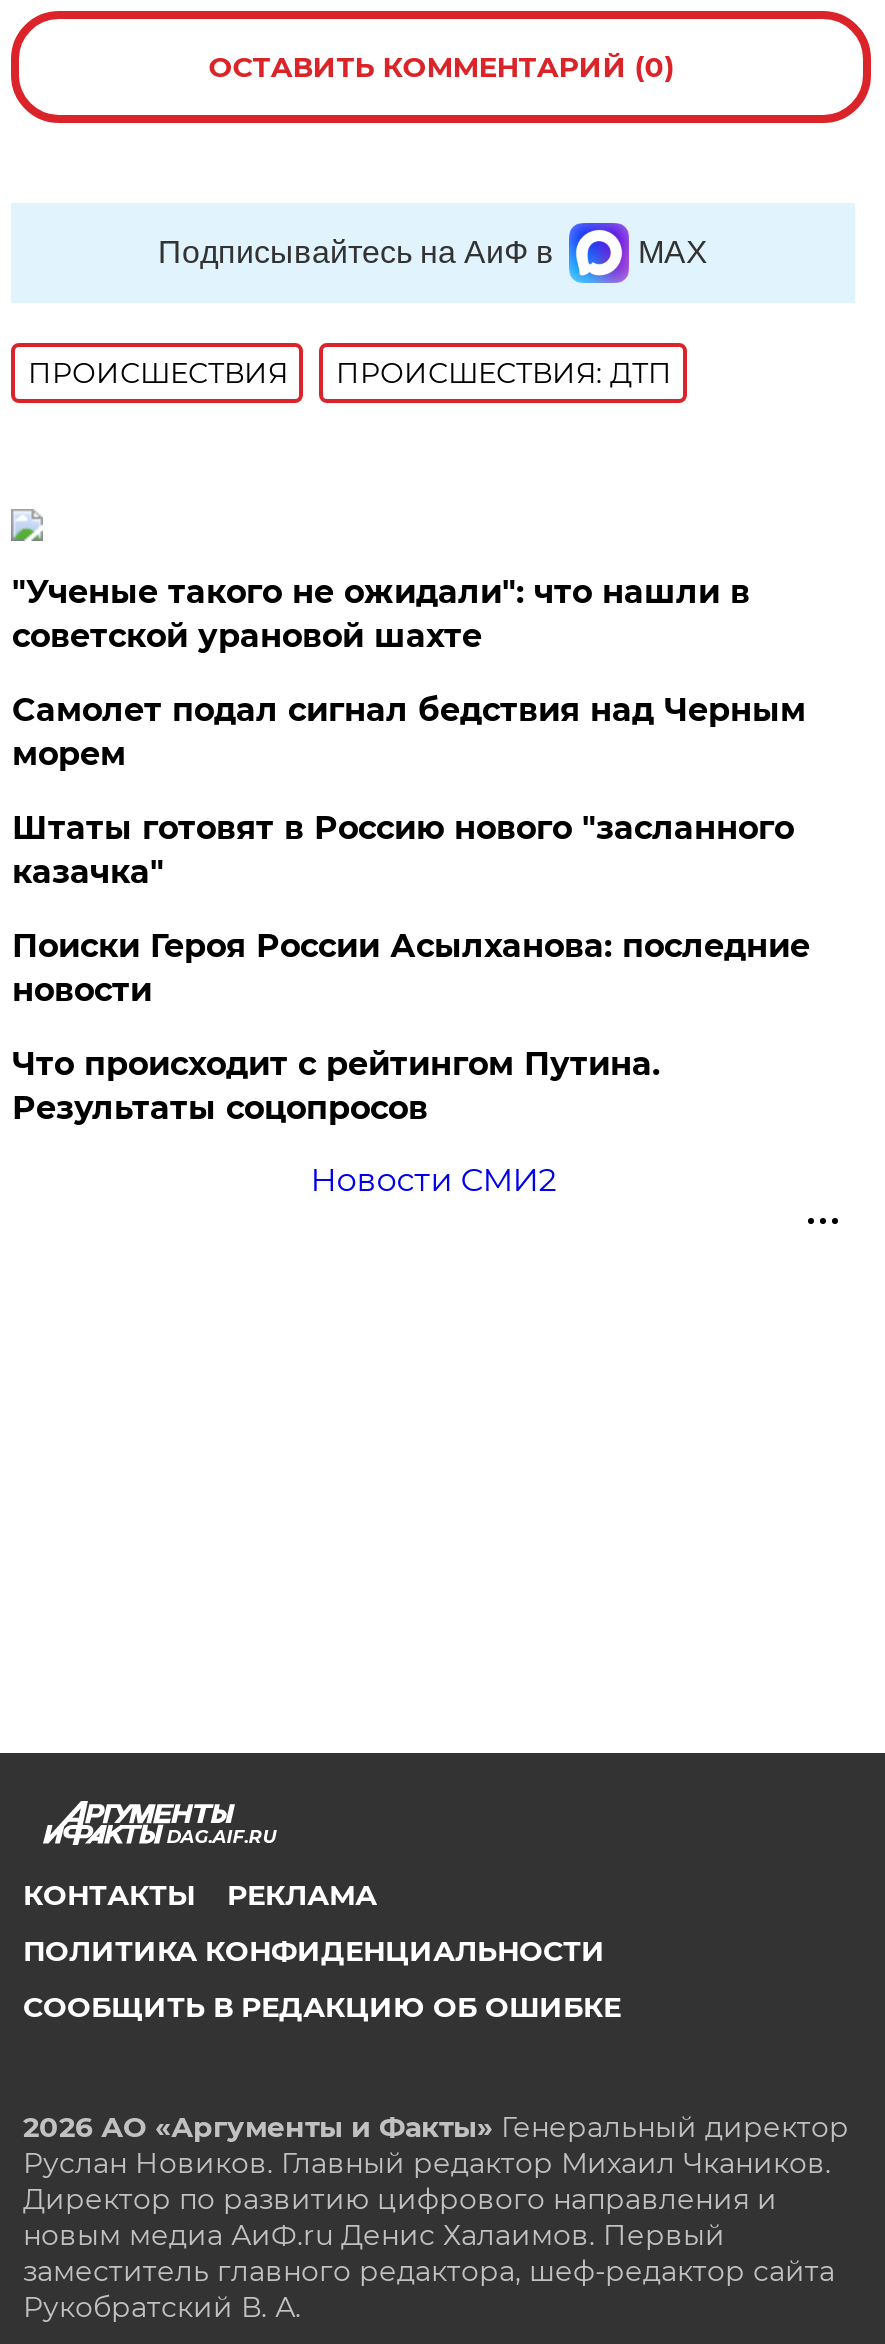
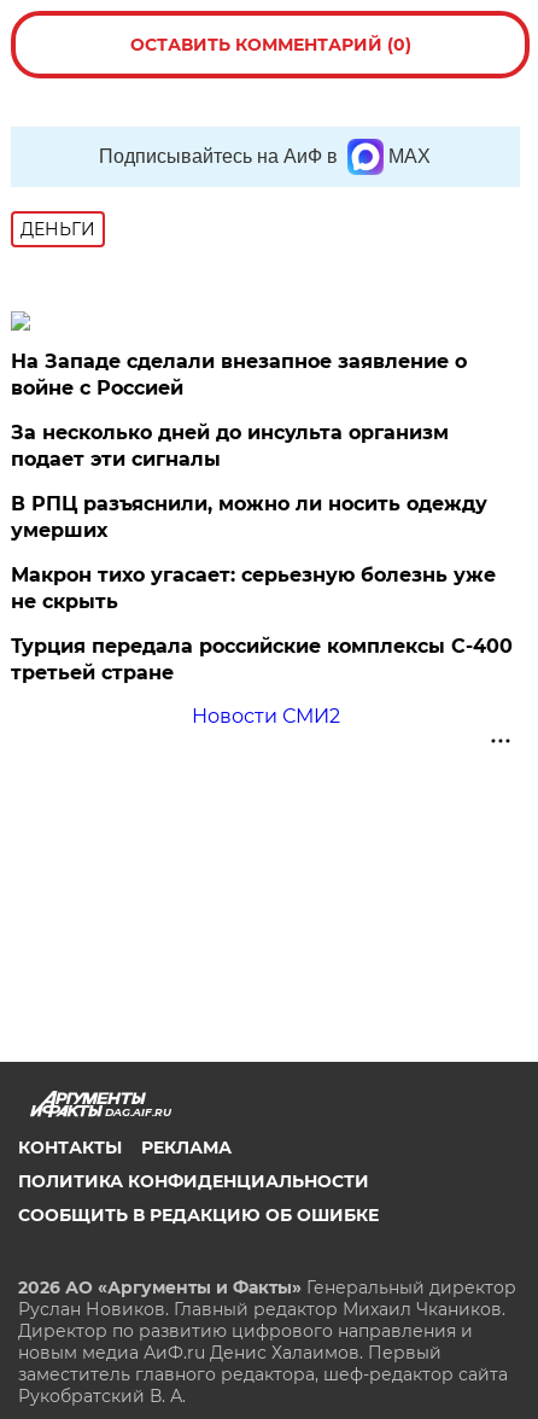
[28,355,672,391] ПРОИСШЕСТВИЯ | ПРОИСШЕСТВИЯ: ДТП -> [21,218,96,240] ДЕНЬГИ
[12,573,750,655] "Ученые такого не ожидали": что нашли в | советской урановой шахте -> [11,350,467,399] На Западе сделали внезапное заявление о | войне с Россией
[12,691,806,773] Самолет подал сигнал бедствия над Черным | морем -> [11,421,449,470] За несколько дней до инсульта организм | подает эти сигналы
[12,809,794,891] Штаты готовят в Россию нового "засланного | казачка" -> [11,492,488,542] В РПЦ разъяснили, можно ли носить одежду | умерших
[12,927,810,1009] Поиски Героя России Асылханова: последние | новости -> [11,563,496,613] Макрон тихо угасает: серьезную болезнь уже | не скрыть
[12,1045,660,1127] Что происходит с рейтингом Путина. | Результаты соцопросов -> [11,635,513,684] Турция передала российские комплексы С-400 | третьей стране

